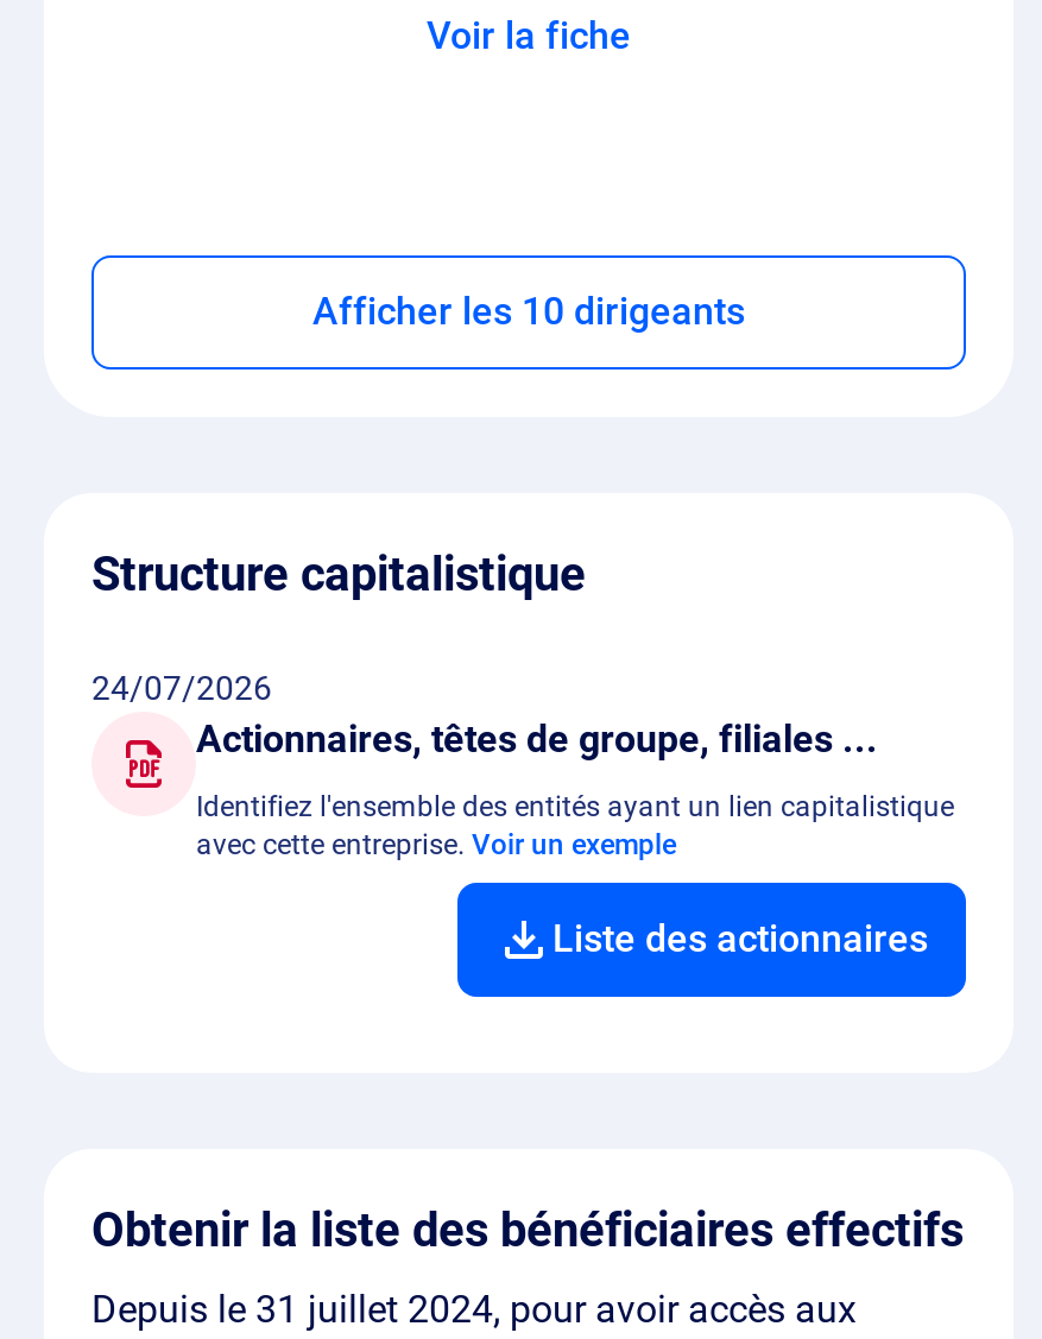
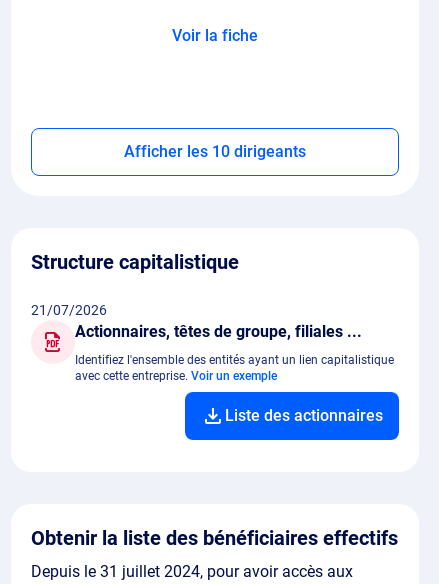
[91,669,272,707] 24/07/2026 -> [31,302,107,318] 21/07/2026

